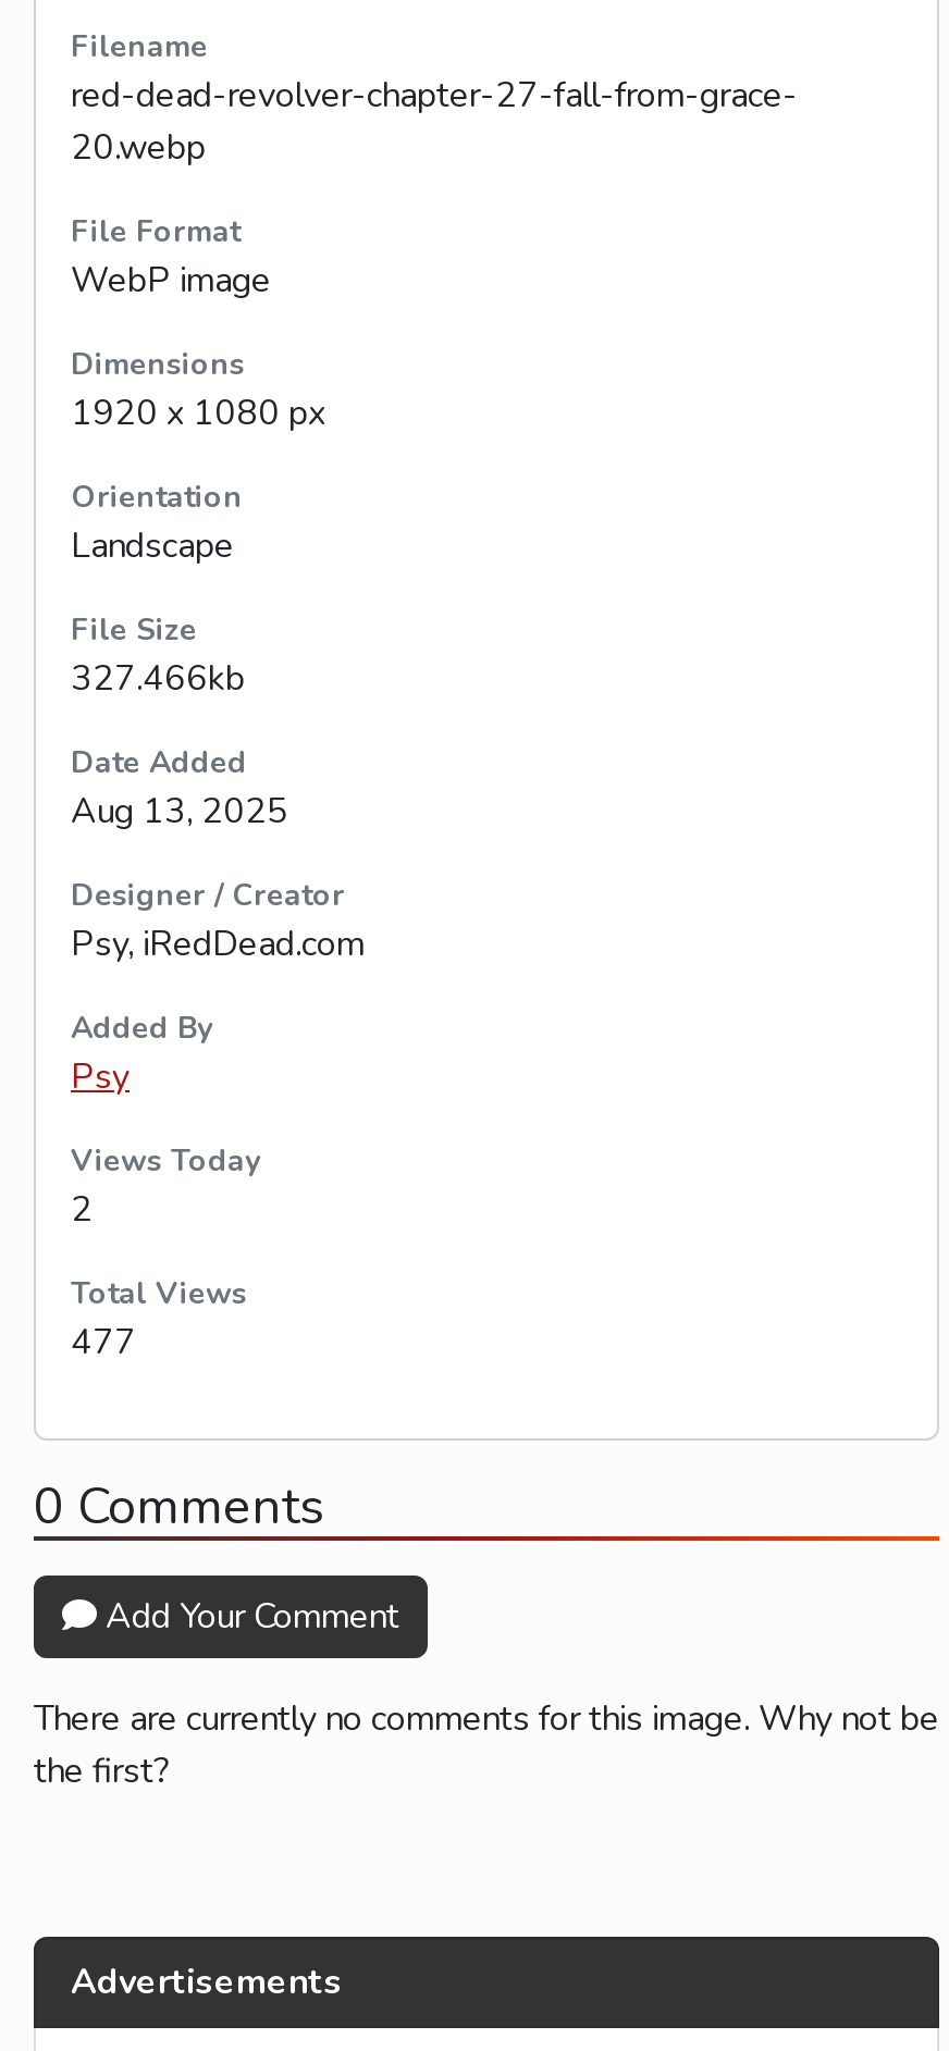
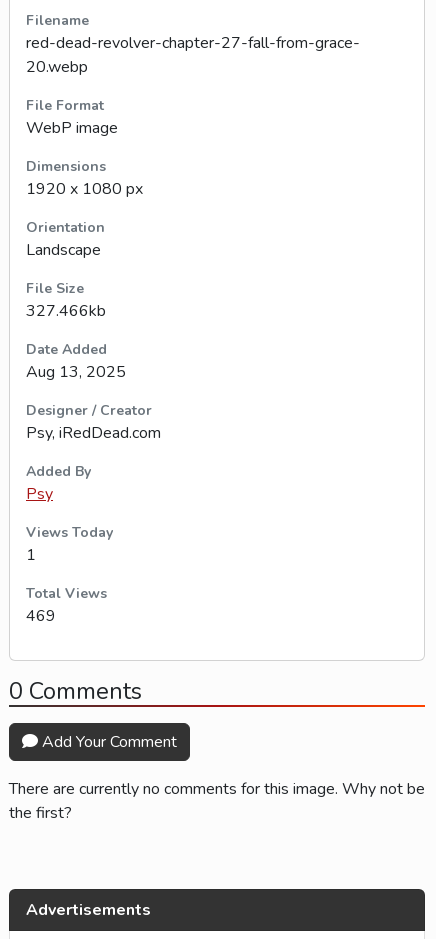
[71,1186,93,1234] 2 -> [26,544,36,566] 1
[71,1319,136,1367] 477 -> [26,605,56,627] 469

